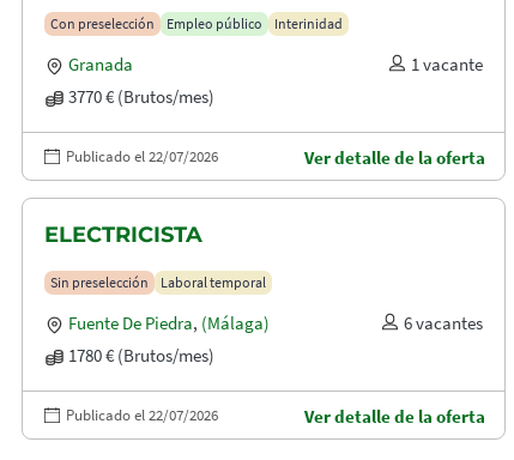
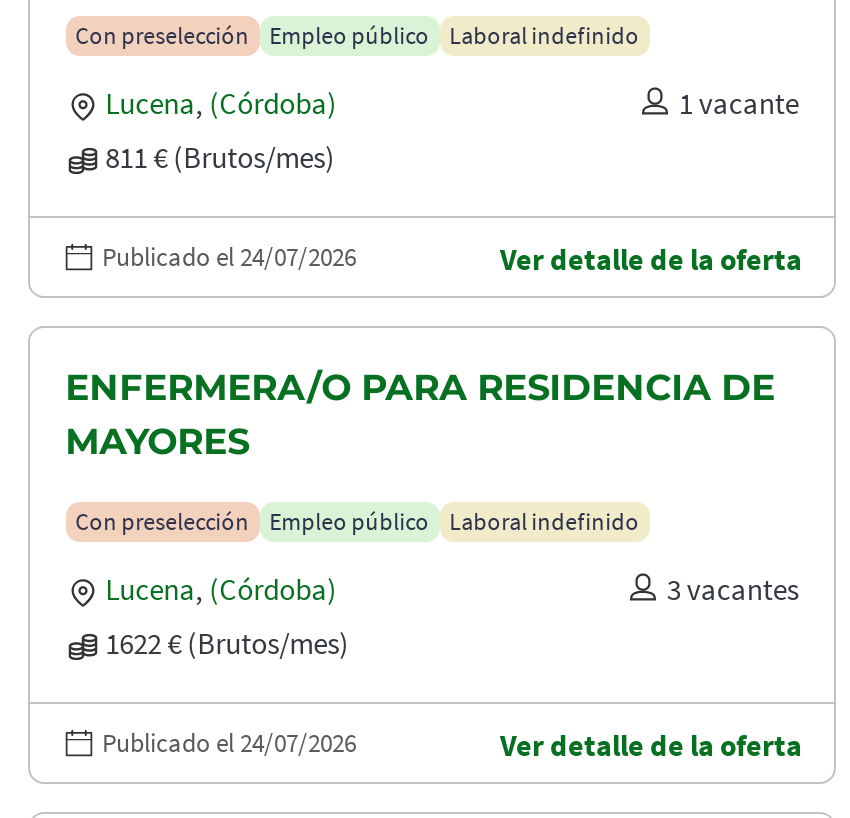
[274,14,342,32] Interinidad -> [449,19,639,49] Laboral indefinido
[68,52,133,75] Granada -> [105,83,337,121] Lucena, (Córdoba)
[68,85,214,107] 3770 € (Brutos/mes) -> [105,137,335,175] 811 € (Brutos/mes)
[66,146,218,166] Publicado el 22/07/2026 -> [102,239,356,273] Publicado el 24/07/2026
[44,222,202,248] ELECTRICISTA -> [65,366,775,464] ENFERMERA/O PARA RESIDENCIA DE | MAYORES
[50,273,266,291] Sin preselección | Laboral temporal -> [75,506,639,536] Con preselección | Empleo público | Laboral indefinido
[68,312,483,367] Fuente De Piedra, (Málaga) | 6 vacantes | 1780 € (Brutos/mes) -> [105,570,799,662] Lucena, (Córdoba) | 3 vacantes | 1622 € (Brutos/mes)
[66,405,218,425] Publicado el 22/07/2026 -> [102,726,356,760] Publicado el 24/07/2026

